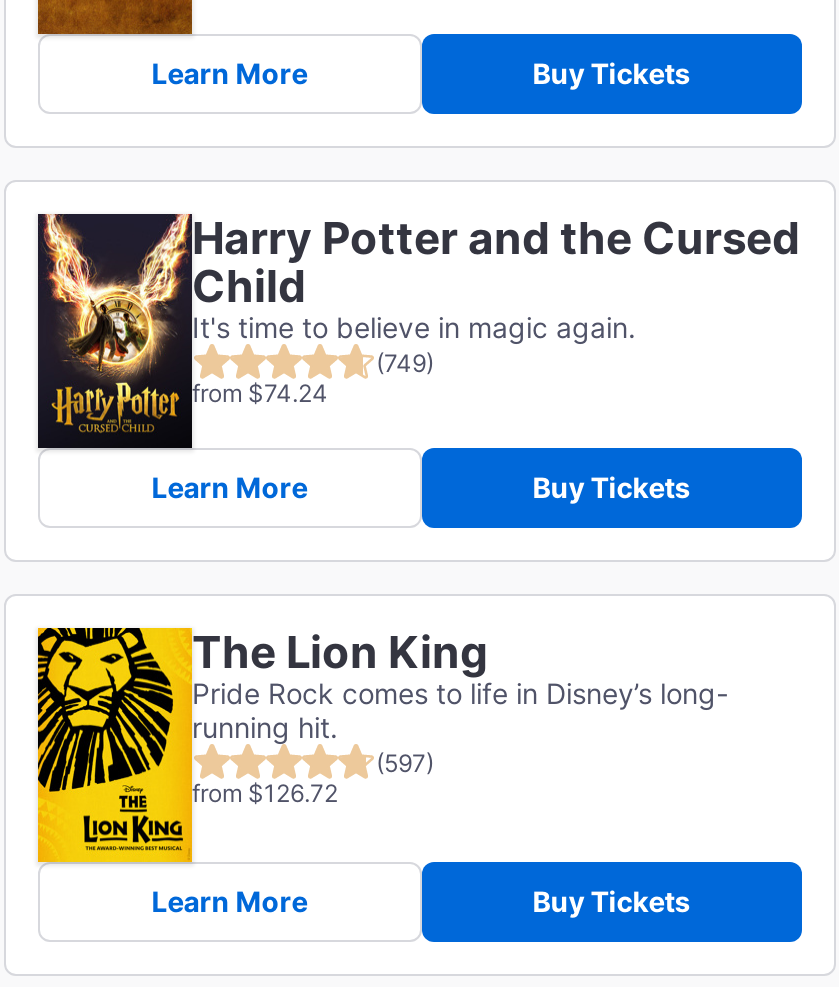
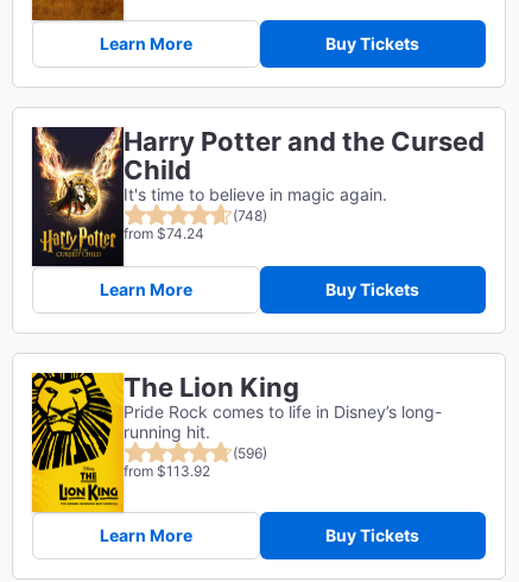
[376,347,434,377] (749) -> [233,206,267,224] (748)
[376,747,434,777] (597) -> [233,444,267,461] (596)
[192,778,338,808] from $126.72 -> [124,462,210,480] from $113.92

